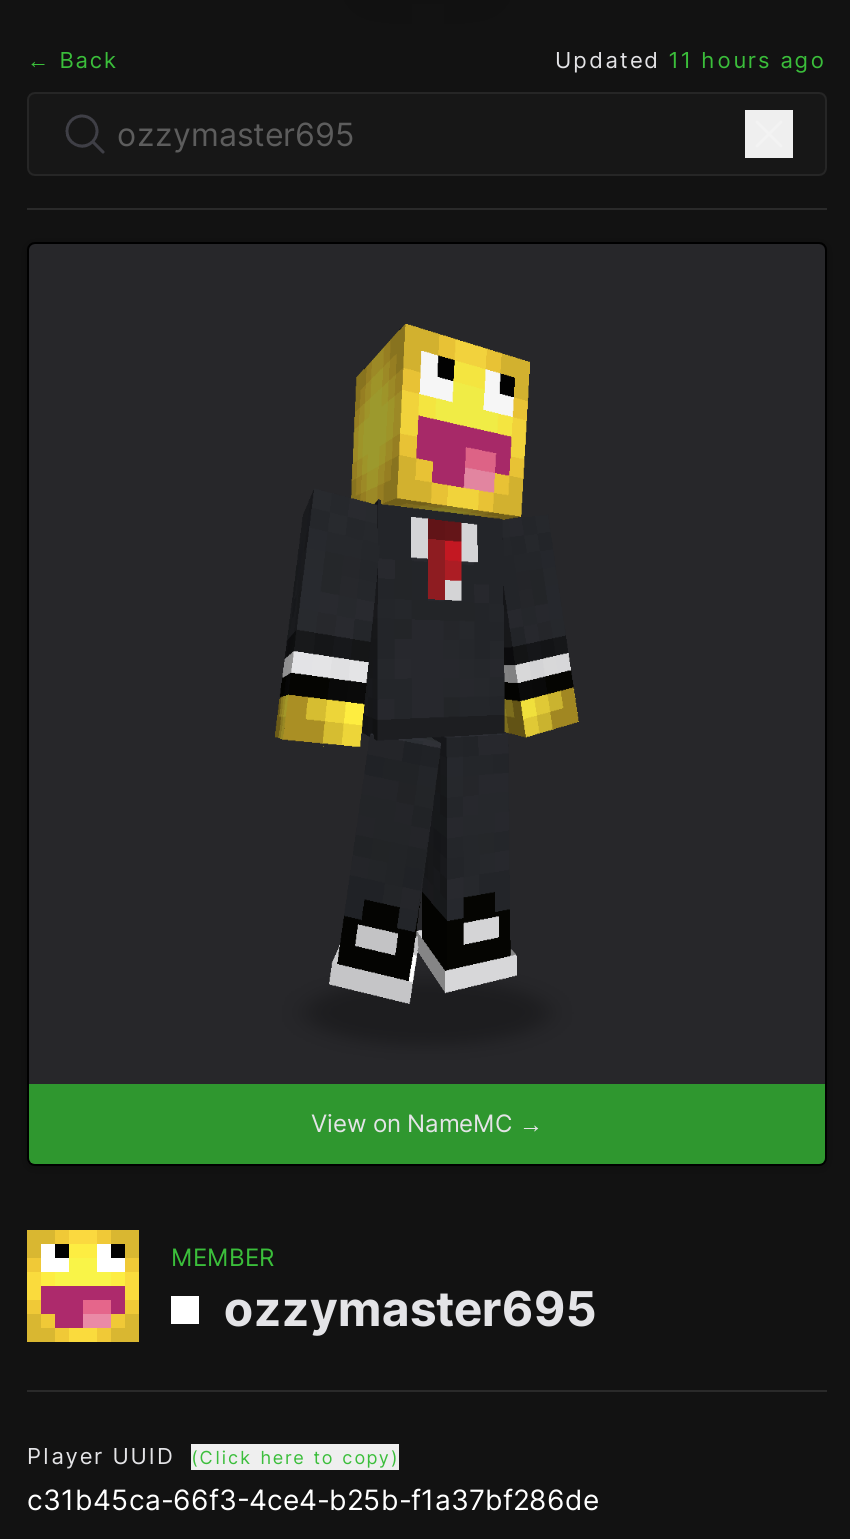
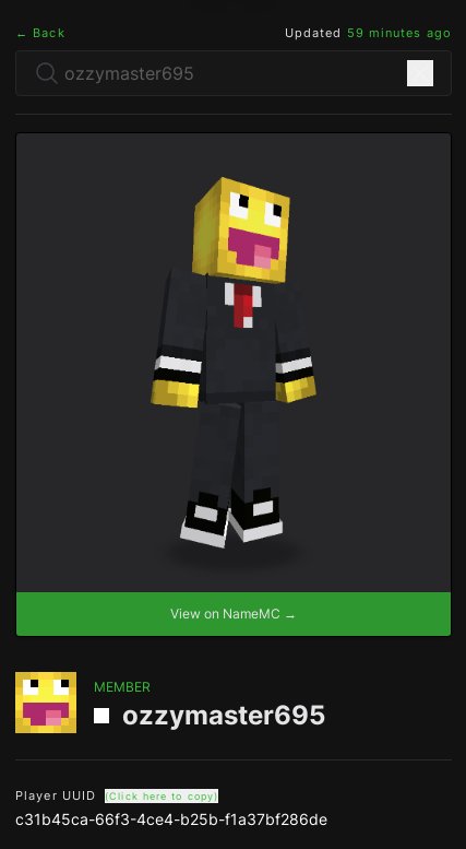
[555,46,827,74] Updated 11 hours ago -> [285,25,452,40] Updated 59 minutes ago

